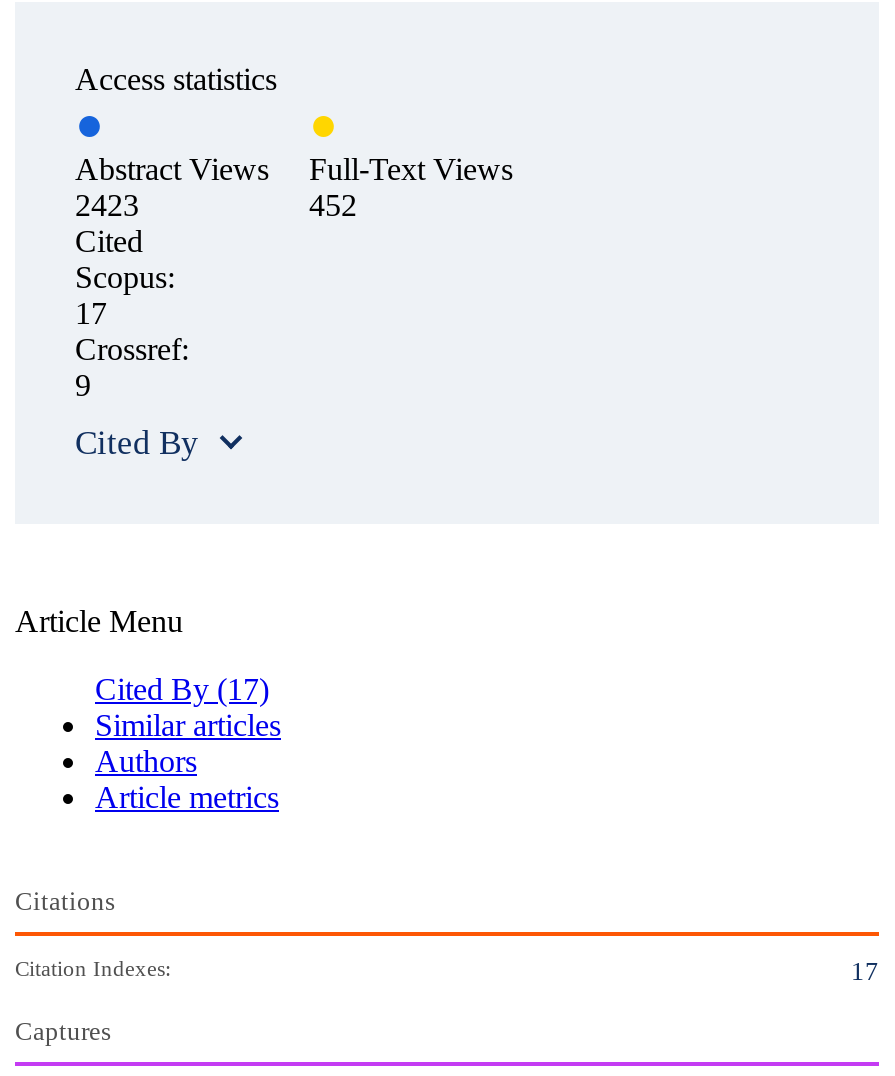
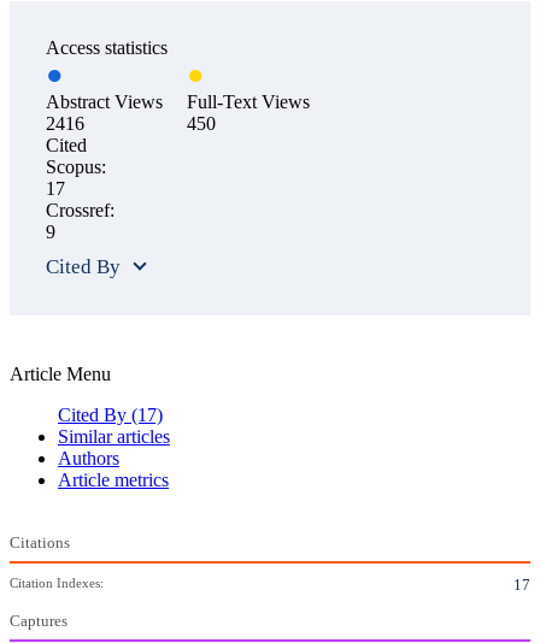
[75,187,139,221] 2423 -> [46,113,84,133] 2416
[309,187,357,221] 452 -> [187,113,216,133] 450

